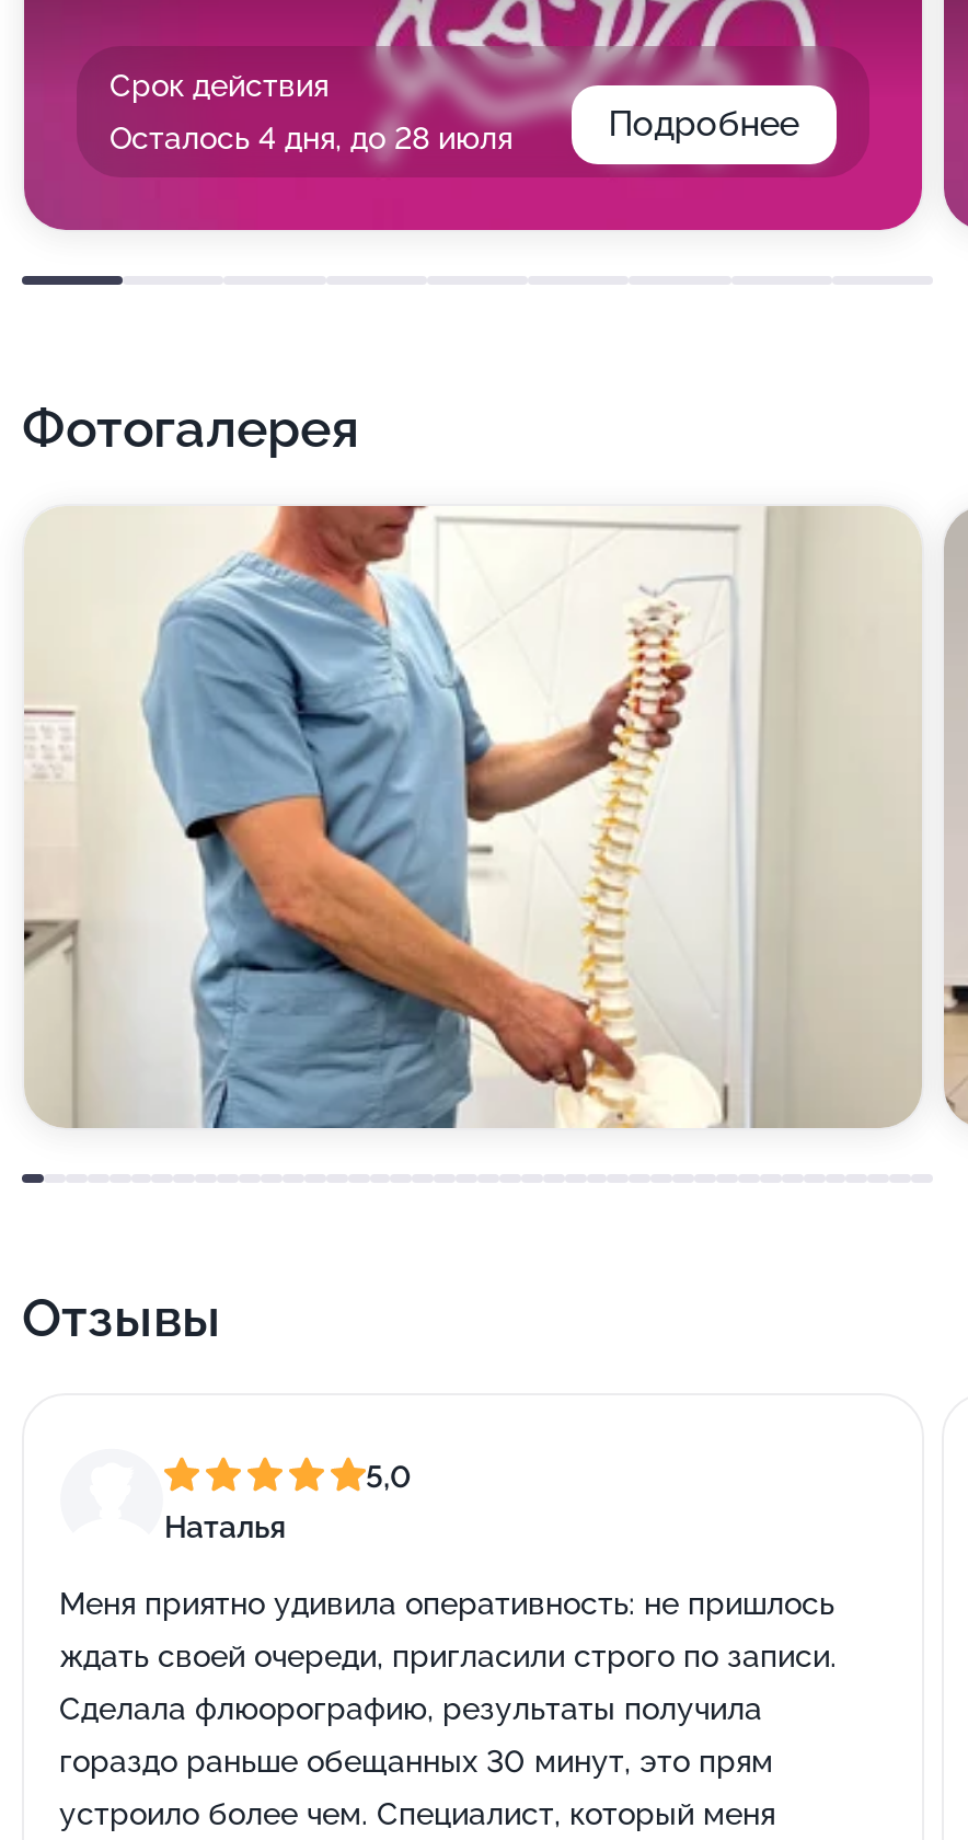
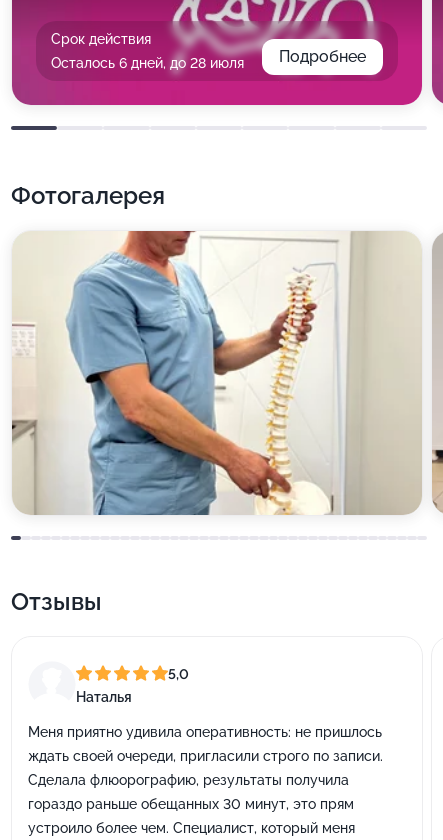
[110,120,512,156] Осталось 4 дня, до 28 июля -> [51,55,244,71] Осталось 6 дней, до 28 июля

